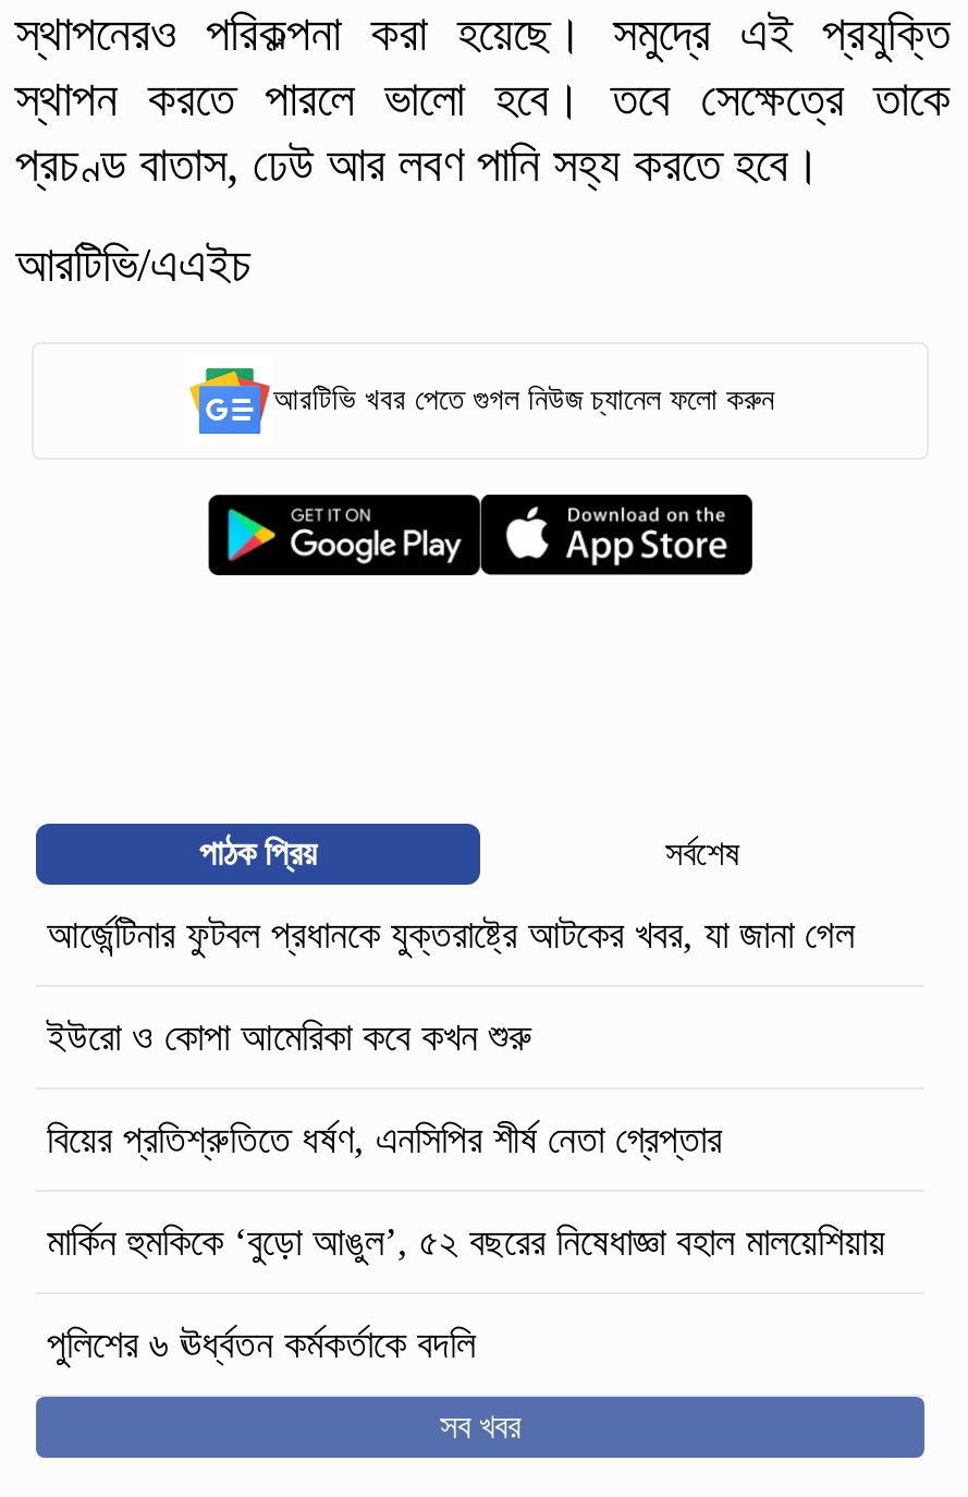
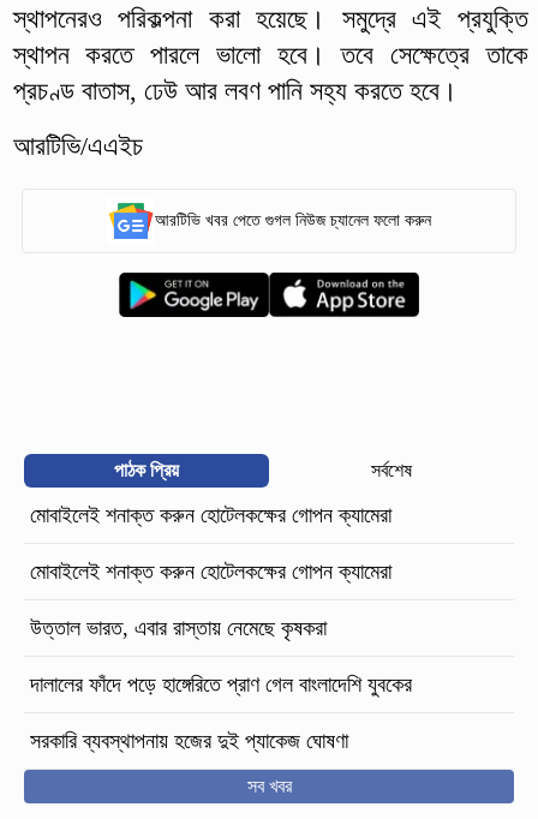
[47,913,855,956] আর্জেন্টিনার ফুটবল প্রধানকে যুক্তরাষ্ট্রে আটকের খবর, যা জানা গেল -> [30,503,391,527] মোবাইলেই শনাক্ত করুন হোটেলকক্ষের গোপন ক্যামেরা
[47,1015,532,1059] ইউরো ও কোপা আমেরিকা কবে কখন শুরু -> [30,559,391,583] মোবাইলেই শনাক্ত করুন হোটেলকক্ষের গোপন ক্যামেরা
[47,1117,722,1161] বিয়ের প্রতিশ্রুতিতে ধর্ষণ, এনসিপির শীর্ষ নেতা গ্রেপ্তার -> [30,616,327,640] উত্তাল ভারত, এবার রাস্তায় নেমেছে কৃষকরা
[47,1220,885,1263] মার্কিন হুমকিকে ‘বুড়ো আঙুল’, ৫২ বছরের নিষেধাজ্ঞা বহাল মালয়েশিয়ায় -> [30,672,412,696] দালালের ফাঁদে পড়ে হাঙ্গেরিতে প্রাণ গেল বাংলাদেশি যুবকের
[47,1322,476,1366] পুলিশের ৬ ঊর্ধ্বতন কর্মকর্তাকে বদলি -> [30,729,348,753] সরকারি ব্যবস্থাপনায় হজের দুই প্যাকেজ ঘোষণা

